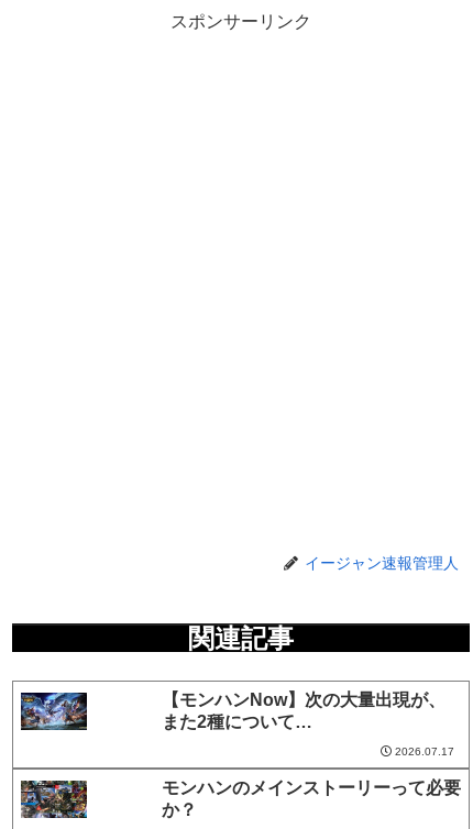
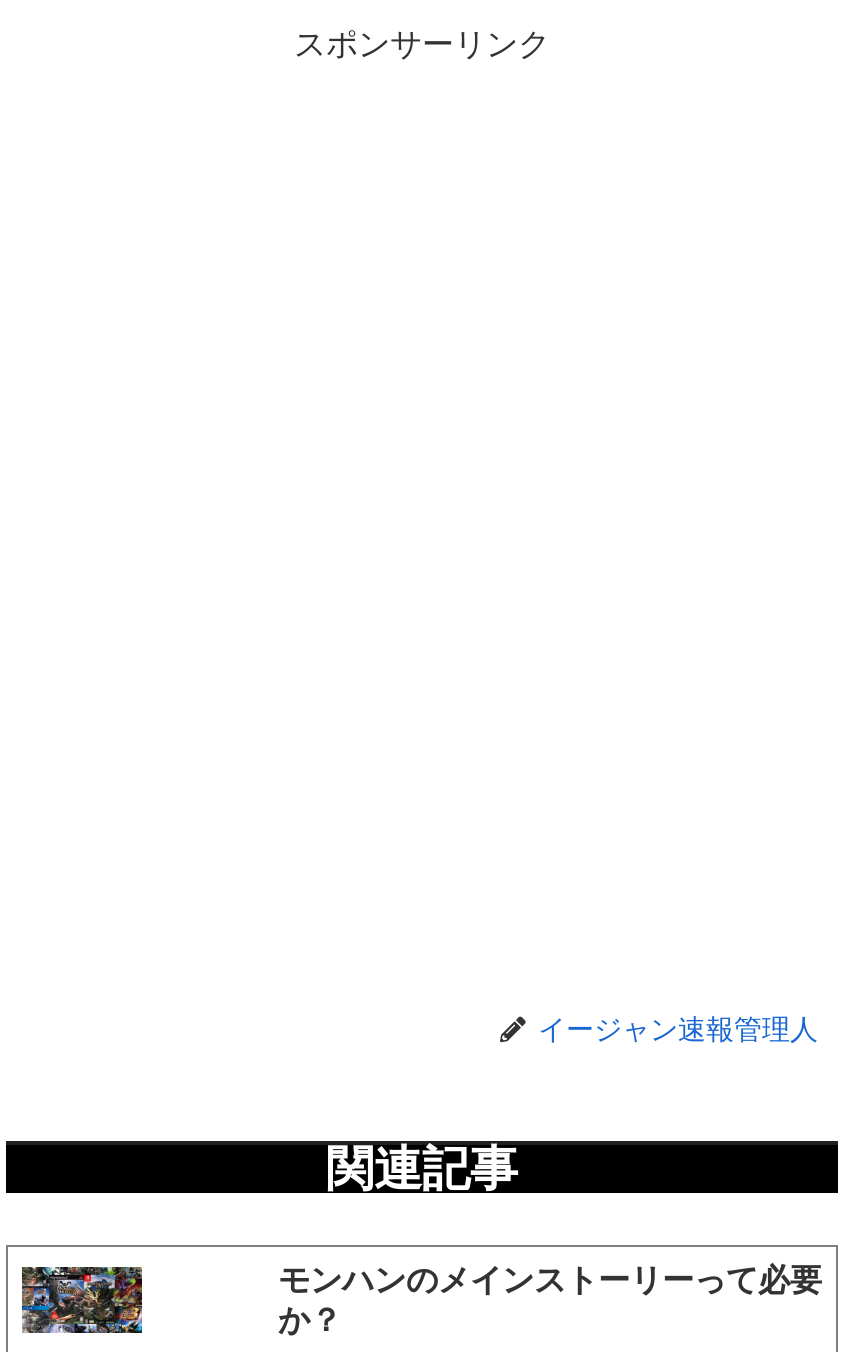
[21,692,88,731] [image] -> none
[162,691,454,758] 【モンハンNow】次の大量出現が、 | また2種について… | 2026.07.17 -> none

